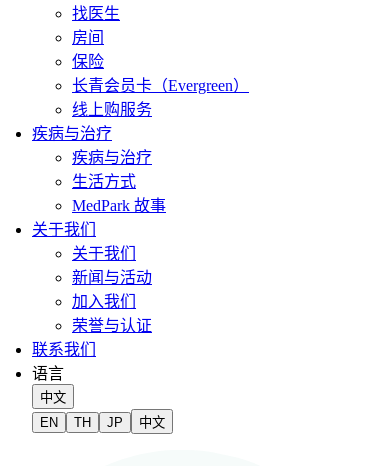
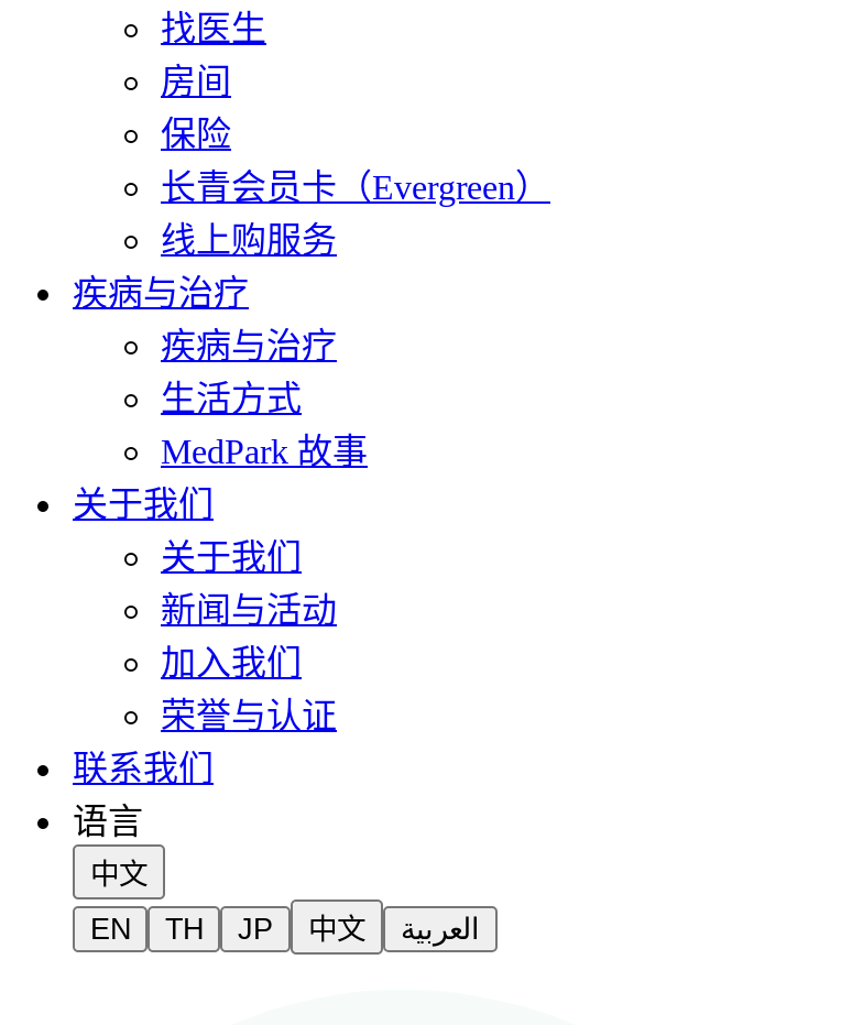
none -> [401,912,480,946] العربية

